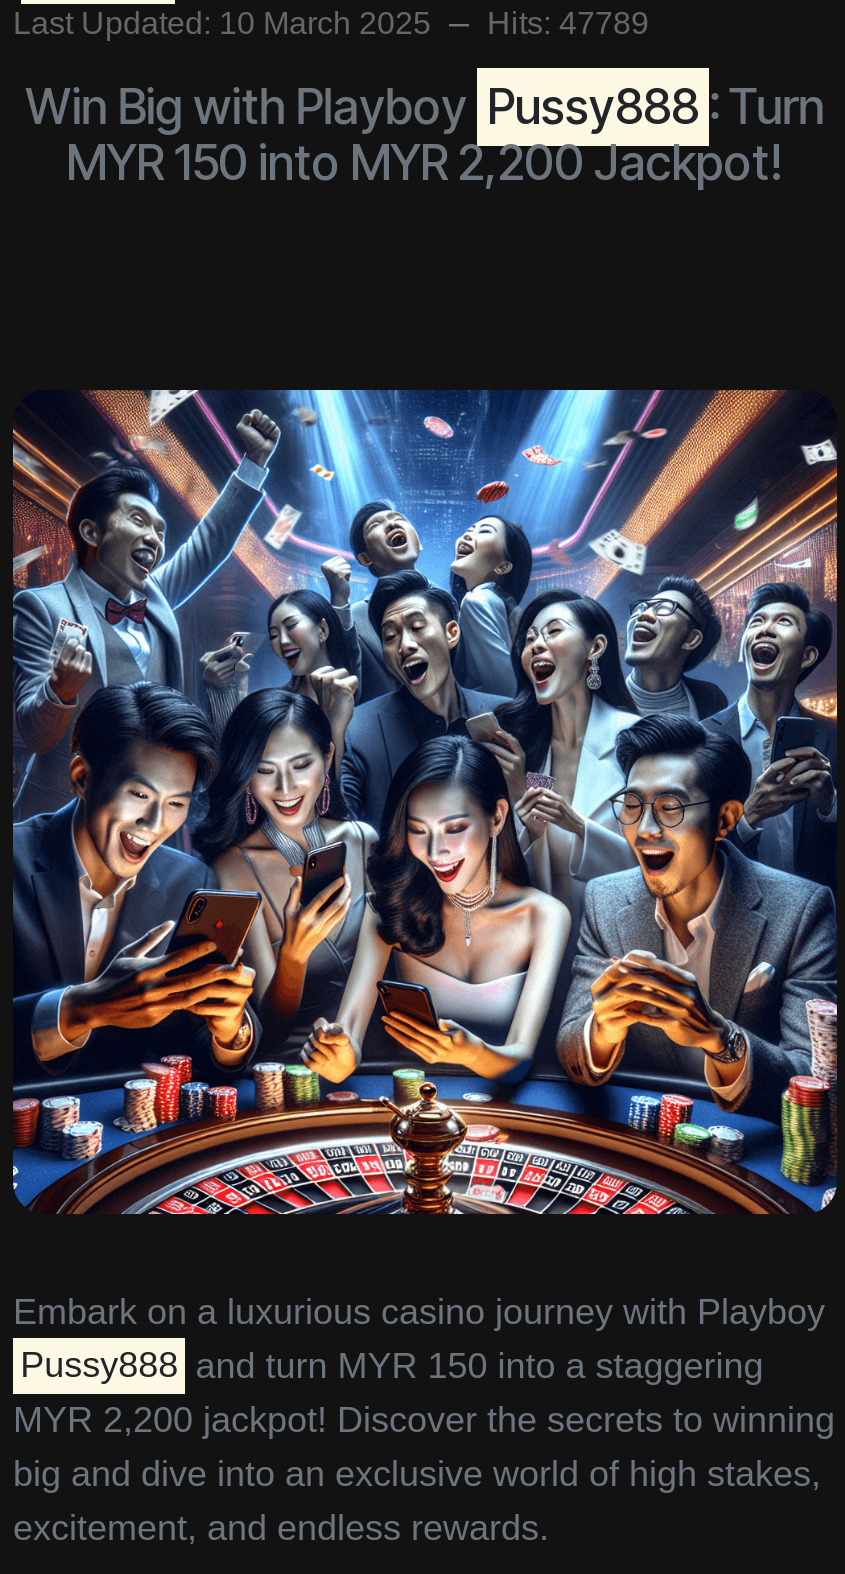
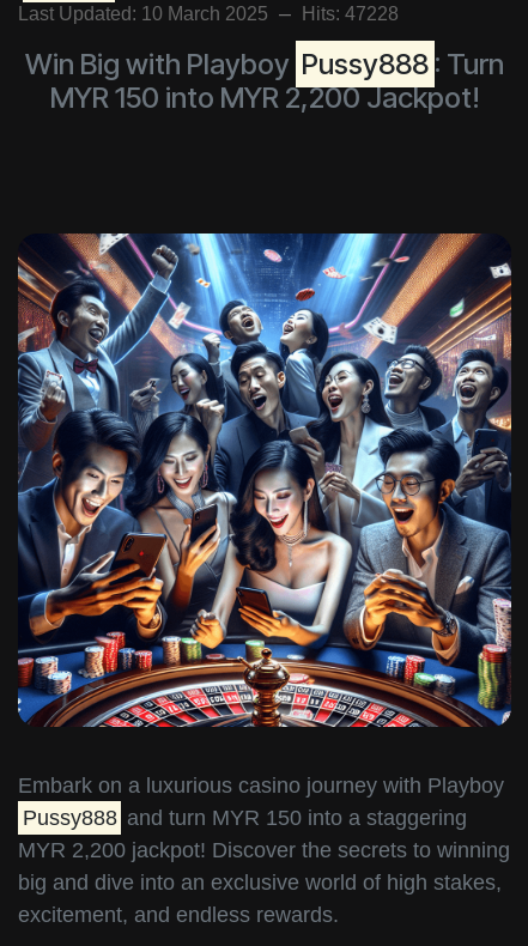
[13,5,649,39] Last Updated: 10 March 2025 Hits: 47789 -> [18,3,399,23] Last Updated: 10 March 2025 Hits: 47228

